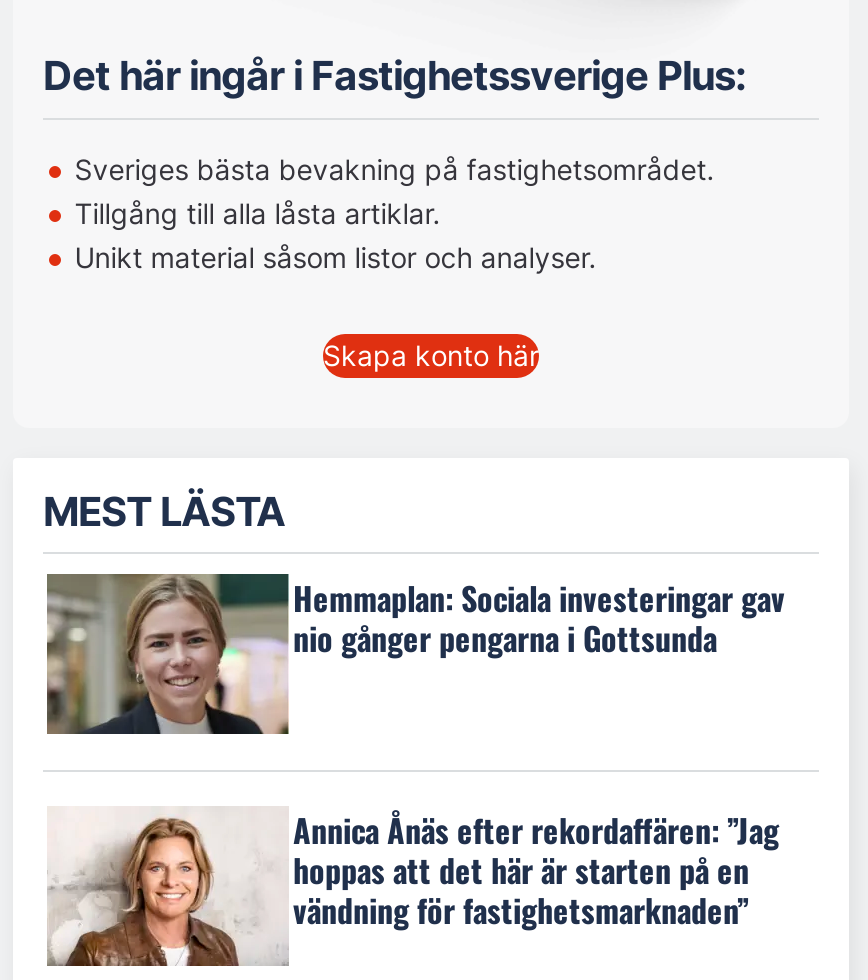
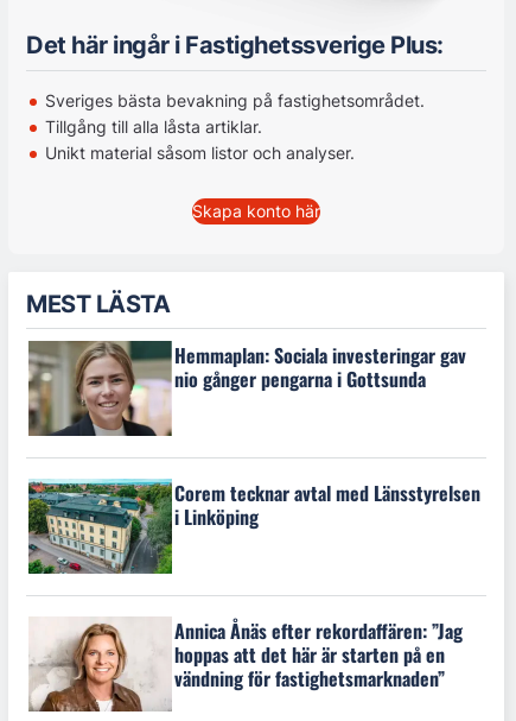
none -> [27,479,480,575] [image] | Corem tecknar avtal med Länsstyrelsen | i Linköping

